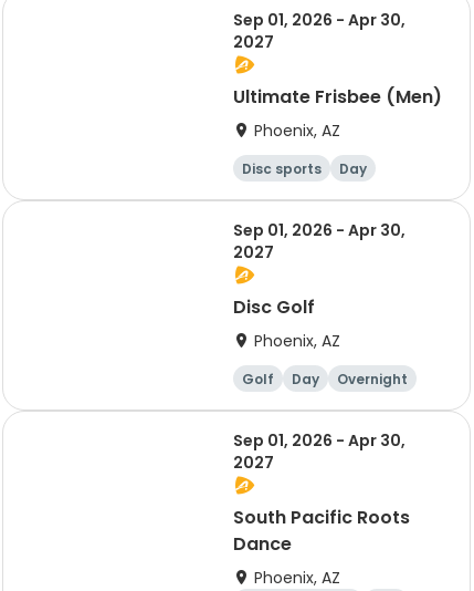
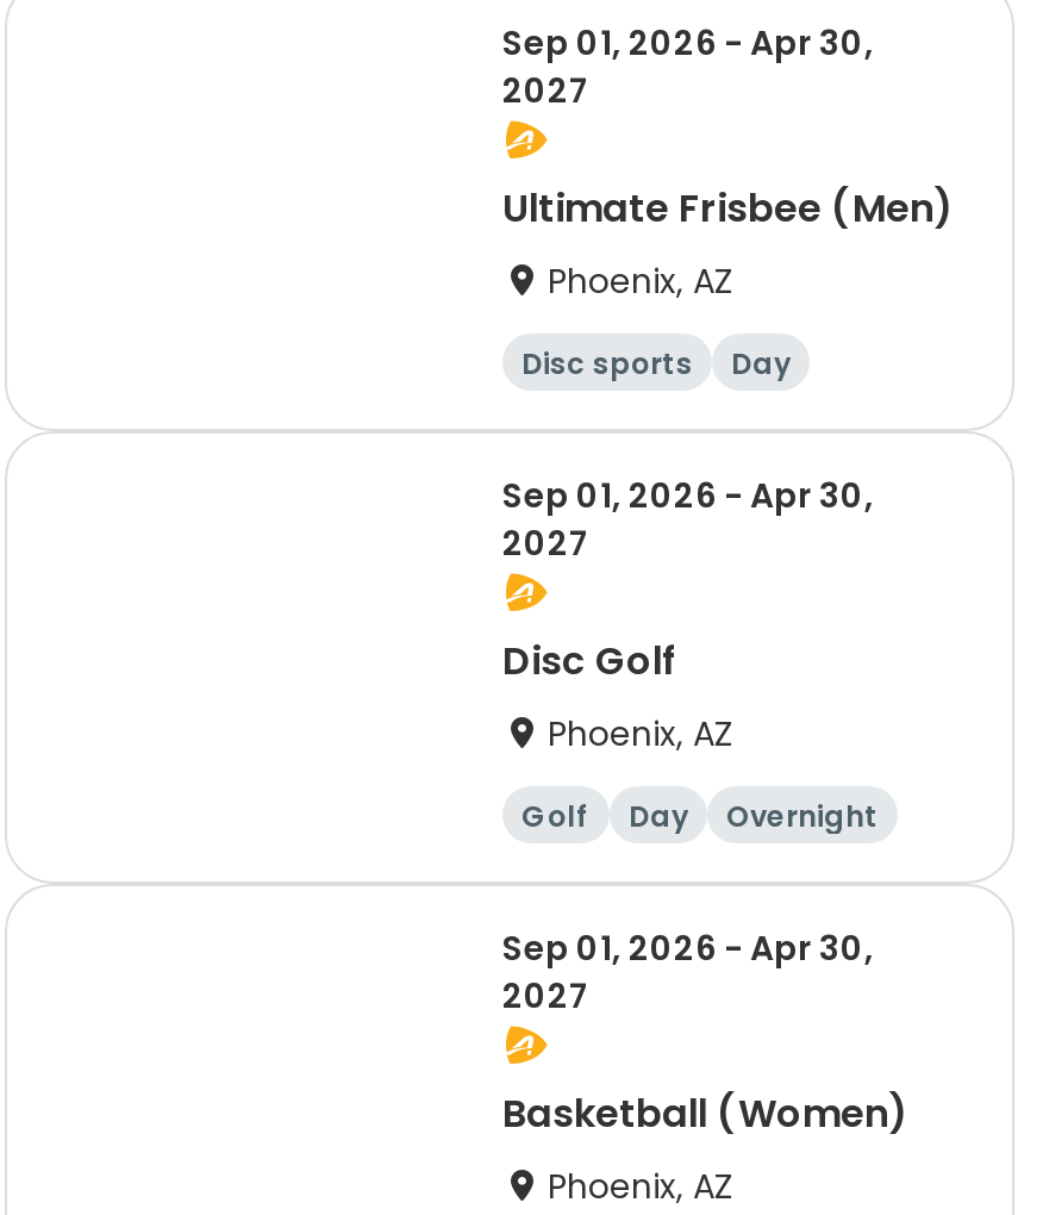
[233,505,410,557] South Pacific Roots | Dance -> [502,1086,907,1141] Basketball (Women)

